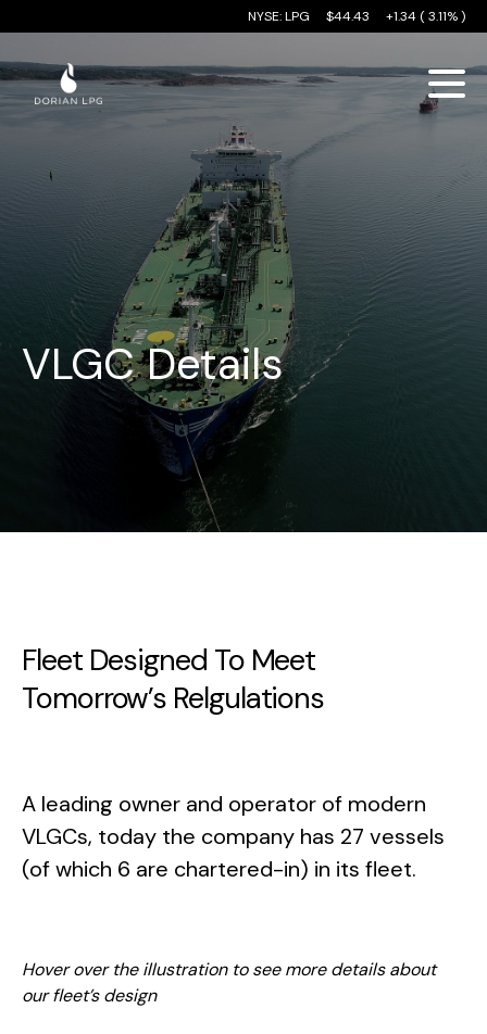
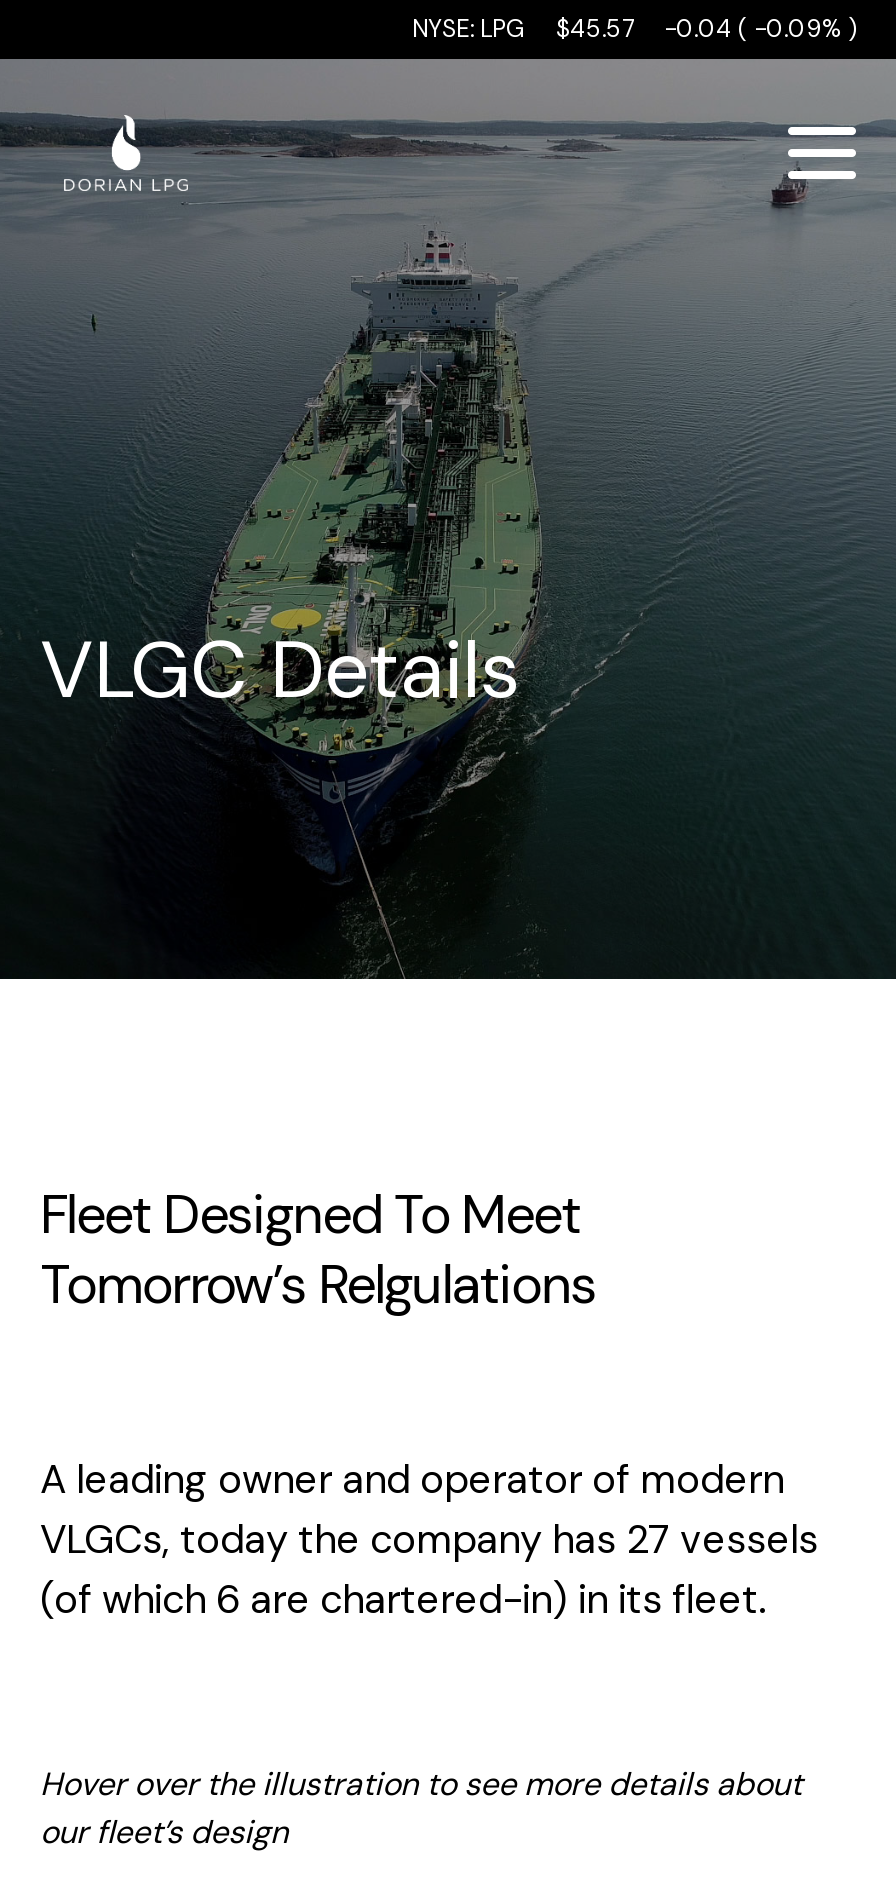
[326,8,465,25] $44.43 | +1.34 ( 3.11% ) -> [556,13,856,45] $45.57 | -0.04 ( -0.09% )

